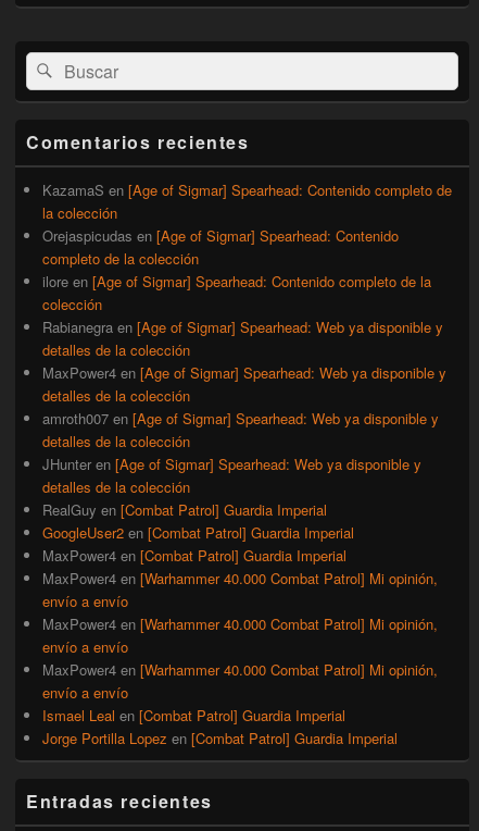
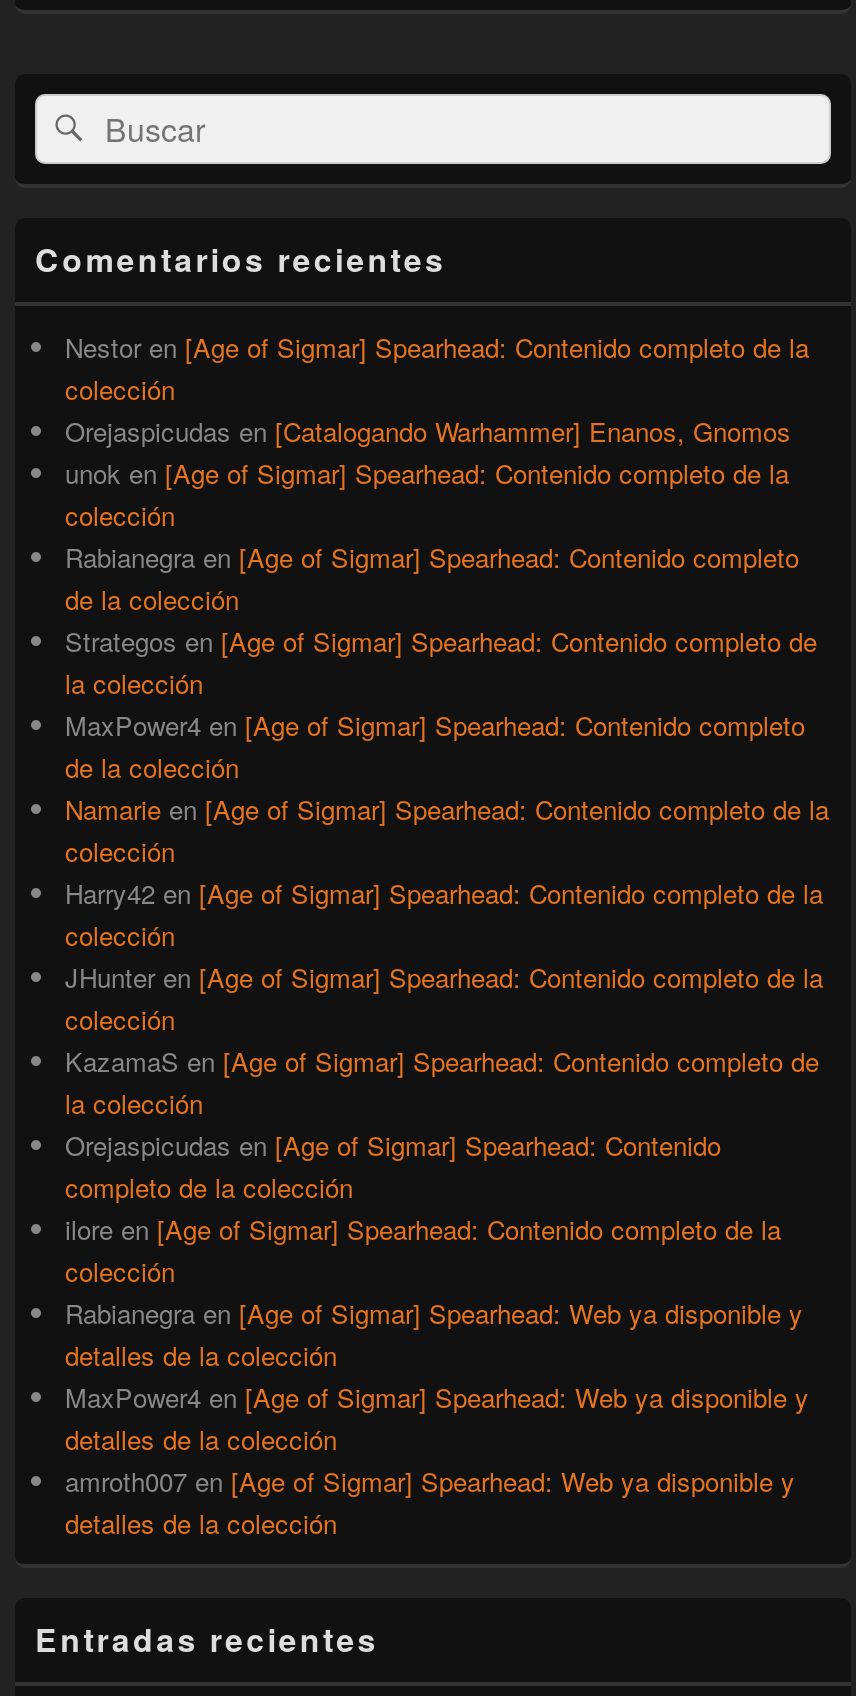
none -> [65,327,829,1037] Nestor en [Age of Sigmar] Spearhead: Contenido completo de la | colección | Orejaspicudas en [Catalogando Warhammer] Enanos, Gnomos | unok en [Age of Sigmar] Spearhead: Contenido completo de la | colección | Rabianegra en [Age of Sigmar] Spearhead: Contenido completo | de la colección | Strategos en [Age of Sigmar] Spearhead: Contenido completo de | la colección | MaxPower4 en [Age of Sigmar] Spearhead: Contenido completo | de la colección | Namarie en [Age of Sigmar] Spearhead: Contenido completo de la | colección | Harry42 en [Age of Sigmar] Spearhead: Contenido completo de la | colección | JHunter en [Age of Sigmar] Spearhead: Contenido completo de la | colección
moved [42,179,452,451] -> [65,1041,819,1541]: KazamaS en [Age of Sigmar] Spearhead: Contenido completo de | la colección | Orejaspicudas en [Age of Sigmar] Spearhead: Contenido | ... | amroth007 en [Age of Sigmar] Spearhead: Web ya disponible y | detalles de la colección
[42,453,438,748] JHunter en [Age of Sigmar] Spearhead: Web ya disponible y | detalles de la colección | RealGuy en [Combat Patrol] Guardia Imperial | GoogleUser2 en [Combat Patrol] Guardia Imperial | MaxPower4 en [Combat Patrol] Guardia Imperial | MaxPower4 en [Warhammer 40.000 Combat Patrol] Mi opinión, | envío a envío | MaxPower4 en [Warhammer 40.000 Combat Patrol] Mi opinión, | envío a envío | MaxPower4 en [Warhammer 40.000 Combat Patrol] Mi opinión, | envío a envío | Ismael Leal en [Combat Patrol] Guardia Imperial | Jorge Portilla Lopez en [Combat Patrol] Guardia Imperial -> none

